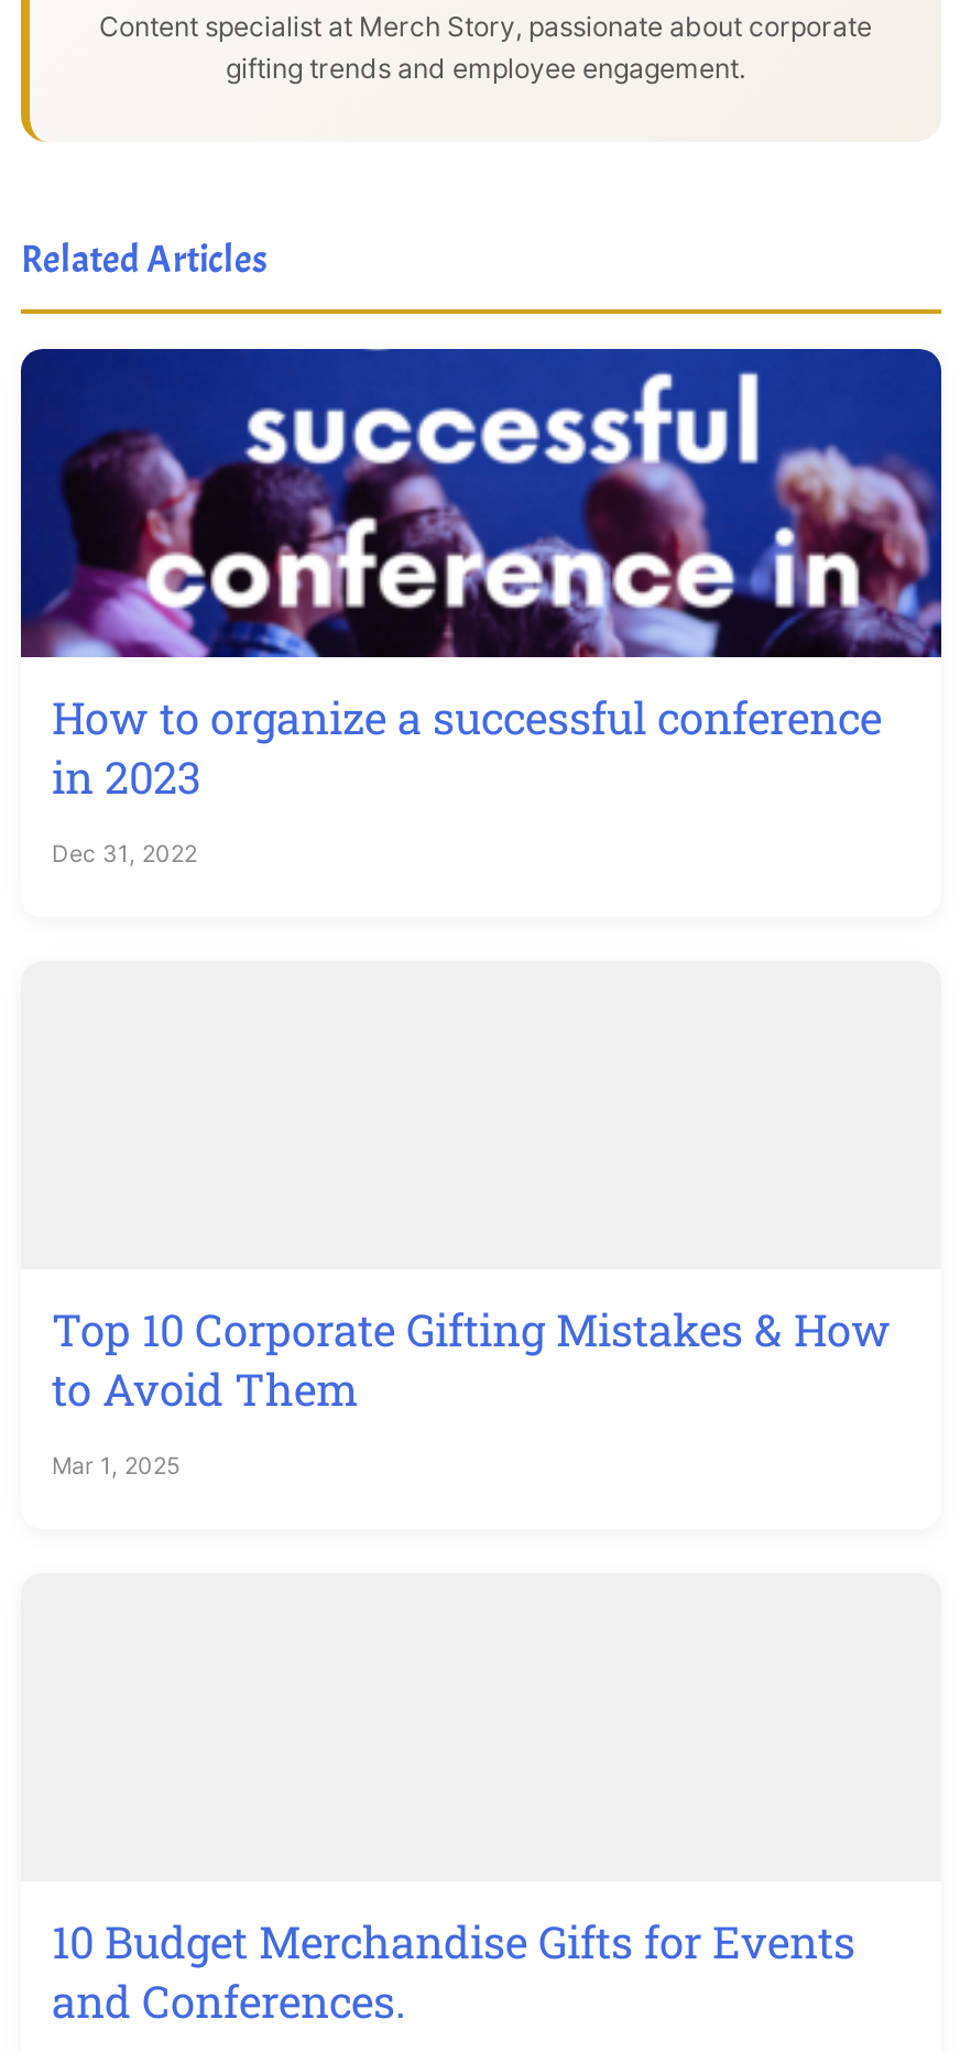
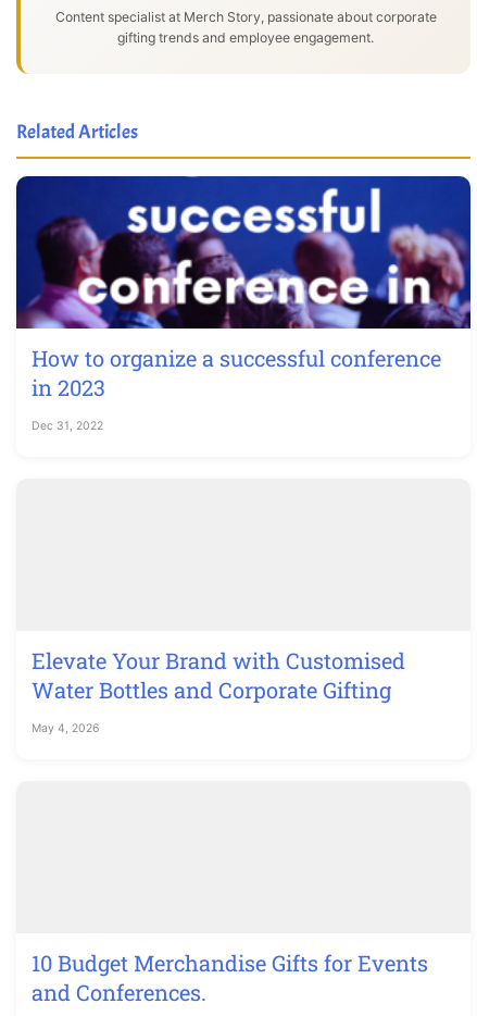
[52,1300,891,1417] Top 10 Corporate Gifting Mistakes & How | to Avoid Them -> [32,646,405,704] Elevate Your Brand with Customised | Water Bottles and Corporate Gifting
[52,1452,179,1481] Mar 1, 2025 -> [32,721,100,735] May 4, 2026

